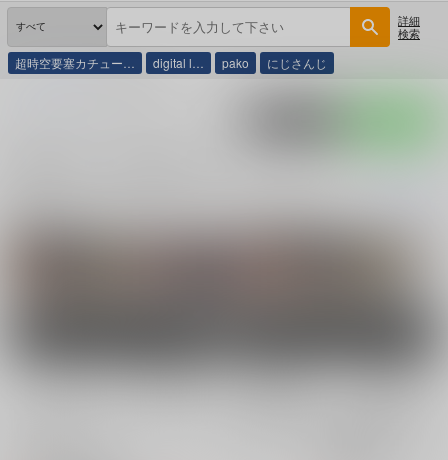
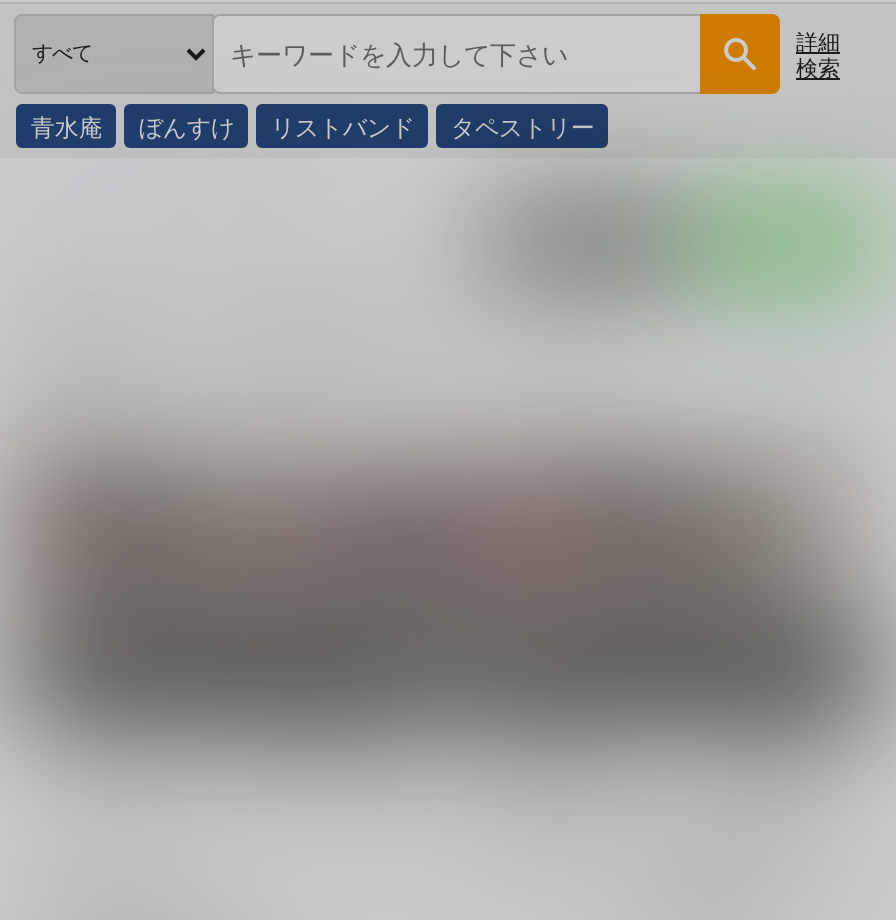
[15,54,327,71] 超時空要塞カチュー… | digital l… | pako | にじさんじ -> [31,108,595,142] 青水庵 | ぼんすけ | リストバンド | タペストリー

